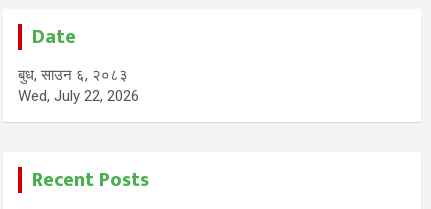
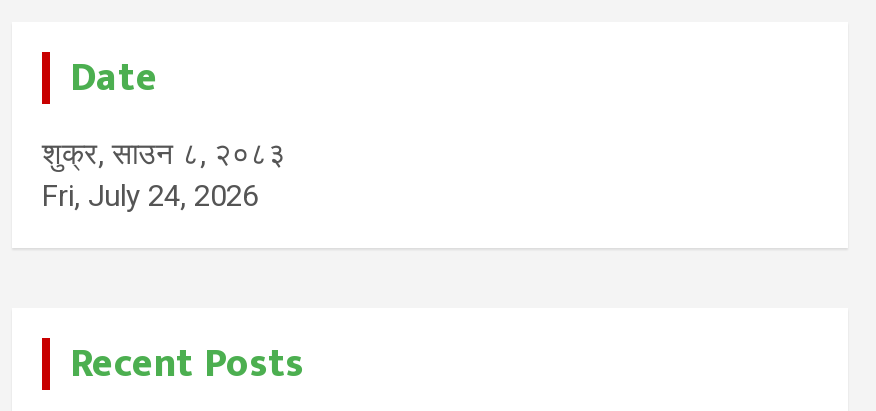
[18,66,128,84] बुध, साउन ६, २०८३ -> [42,136,286,172] शुक्र, साउन ८, २०८३
[18,87,139,105] Wed, July 22, 2026 -> [42,178,258,214] Fri, July 24, 2026

